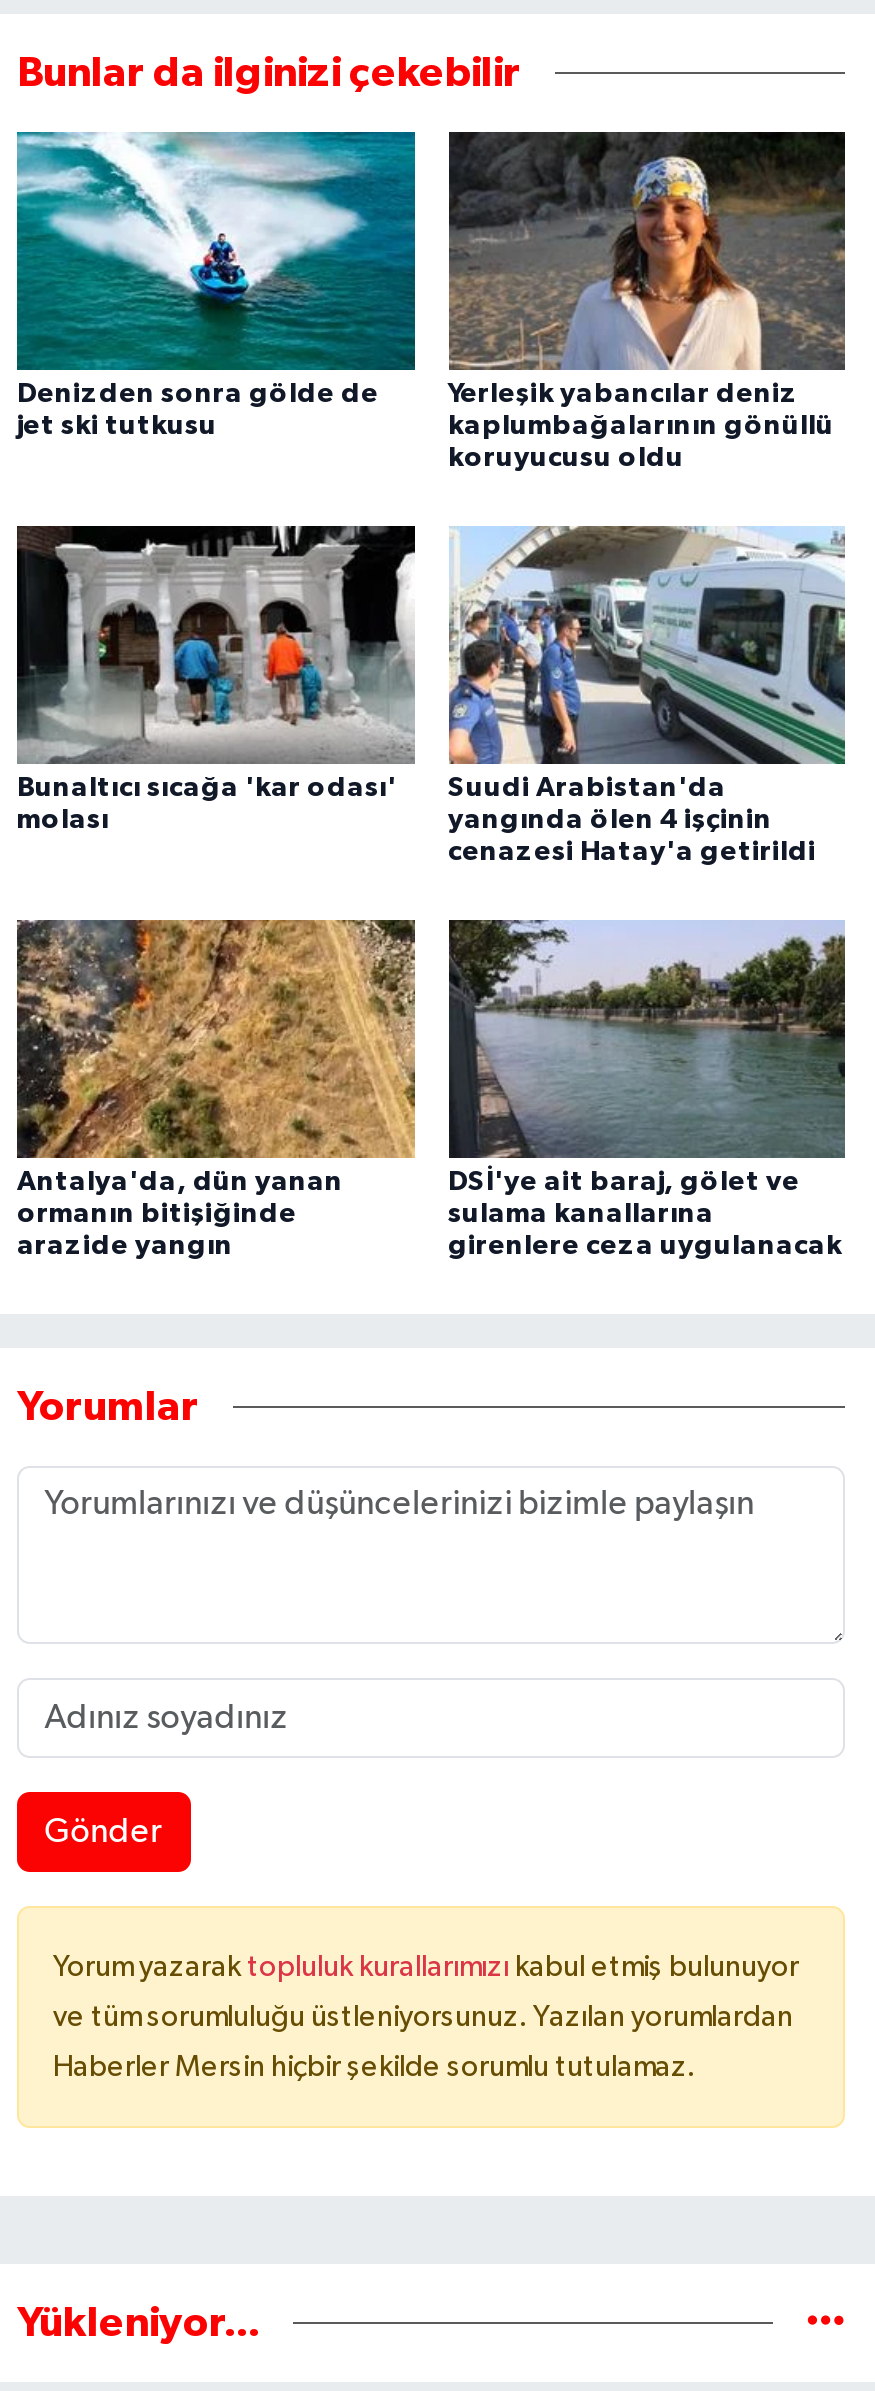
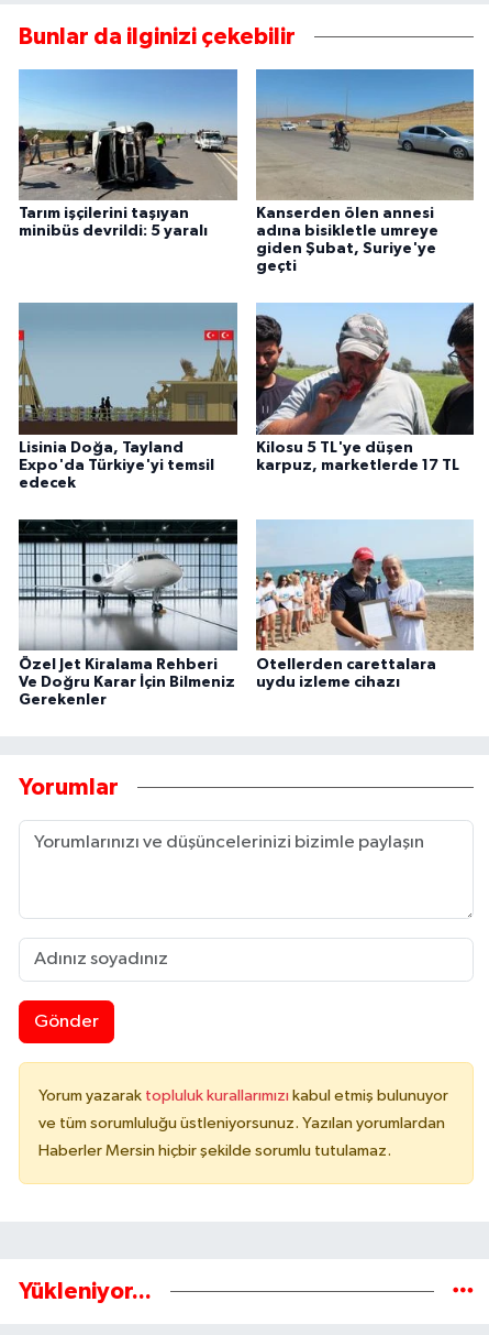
[15,131,417,441] [image] | Denizden sonra gölde de | jet ski tutkusu -> [18,69,238,239] [image] | Tarım işçilerini taşıyan | minibüs devrildi: 5 yaralı
[447,131,847,473] [image] | Yerleşik yabancılar deniz | kaplumbağalarının gönüllü | koruyucusu oldu -> [255,69,475,274] [image] | Kanserden ölen annesi | adına bisikletle umreye | giden Şubat, Suriye'ye | geçti
[15,525,415,835] [image] | Bunaltıcı sıcağa 'kar odası' | molası -> [18,303,238,491] [image] | Lisinia Doğa, Tayland | Expo'da Türkiye'yi temsil | edecek
[447,523,847,867] [image] | Suudi Arabistan'da | yangında ölen 4 işçinin | cenazesi Hatay'a getirildi -> [255,303,475,473] [image] | Kilosu 5 TL'ye düşen | karpuz, marketlerde 17 TL
[15,917,417,1260] [image] | Antalya'da, dün yanan | ormanın bitişiğinde | arazide yangın -> [19,518,238,707] [image] | Özel Jet Kiralama Rehberi | Ve Doğru Karar İçin Bilmeniz | Gerekenler
[447,919,847,1260] [image] | DSİ'ye ait baraj, gölet ve | sulama kanallarına | girenlere ceza uygulanacak -> [255,521,474,690] [image] | Otellerden carettalara | uydu izleme cihazı

